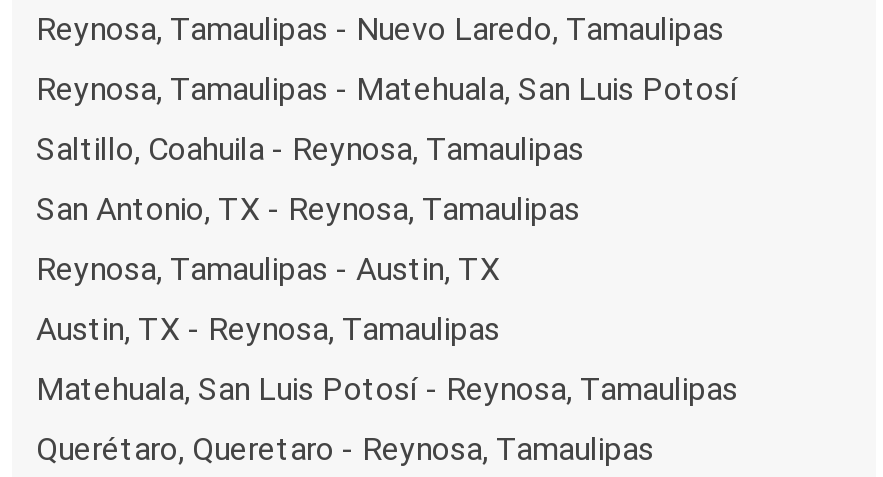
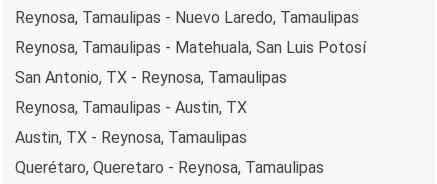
[36,129,584,167] Saltillo, Coahuila - Reynosa, Tamaulipas -> none
[36,369,738,407] Matehuala, San Luis Potosí - Reynosa, Tamaulipas -> none

